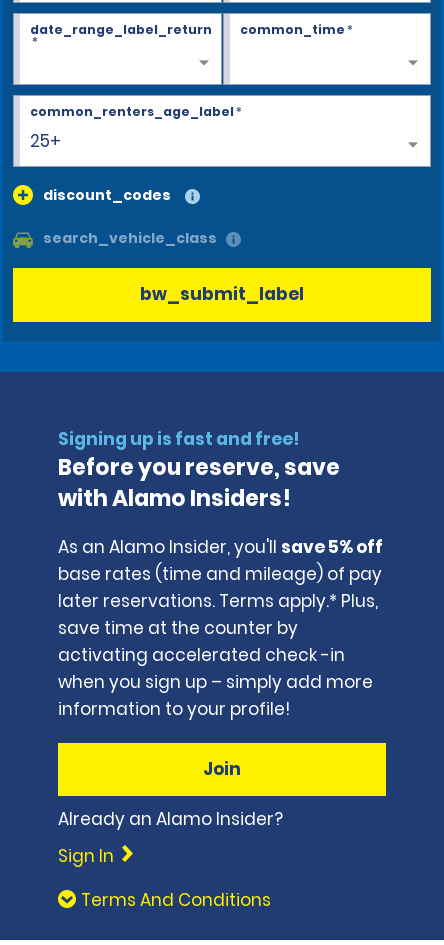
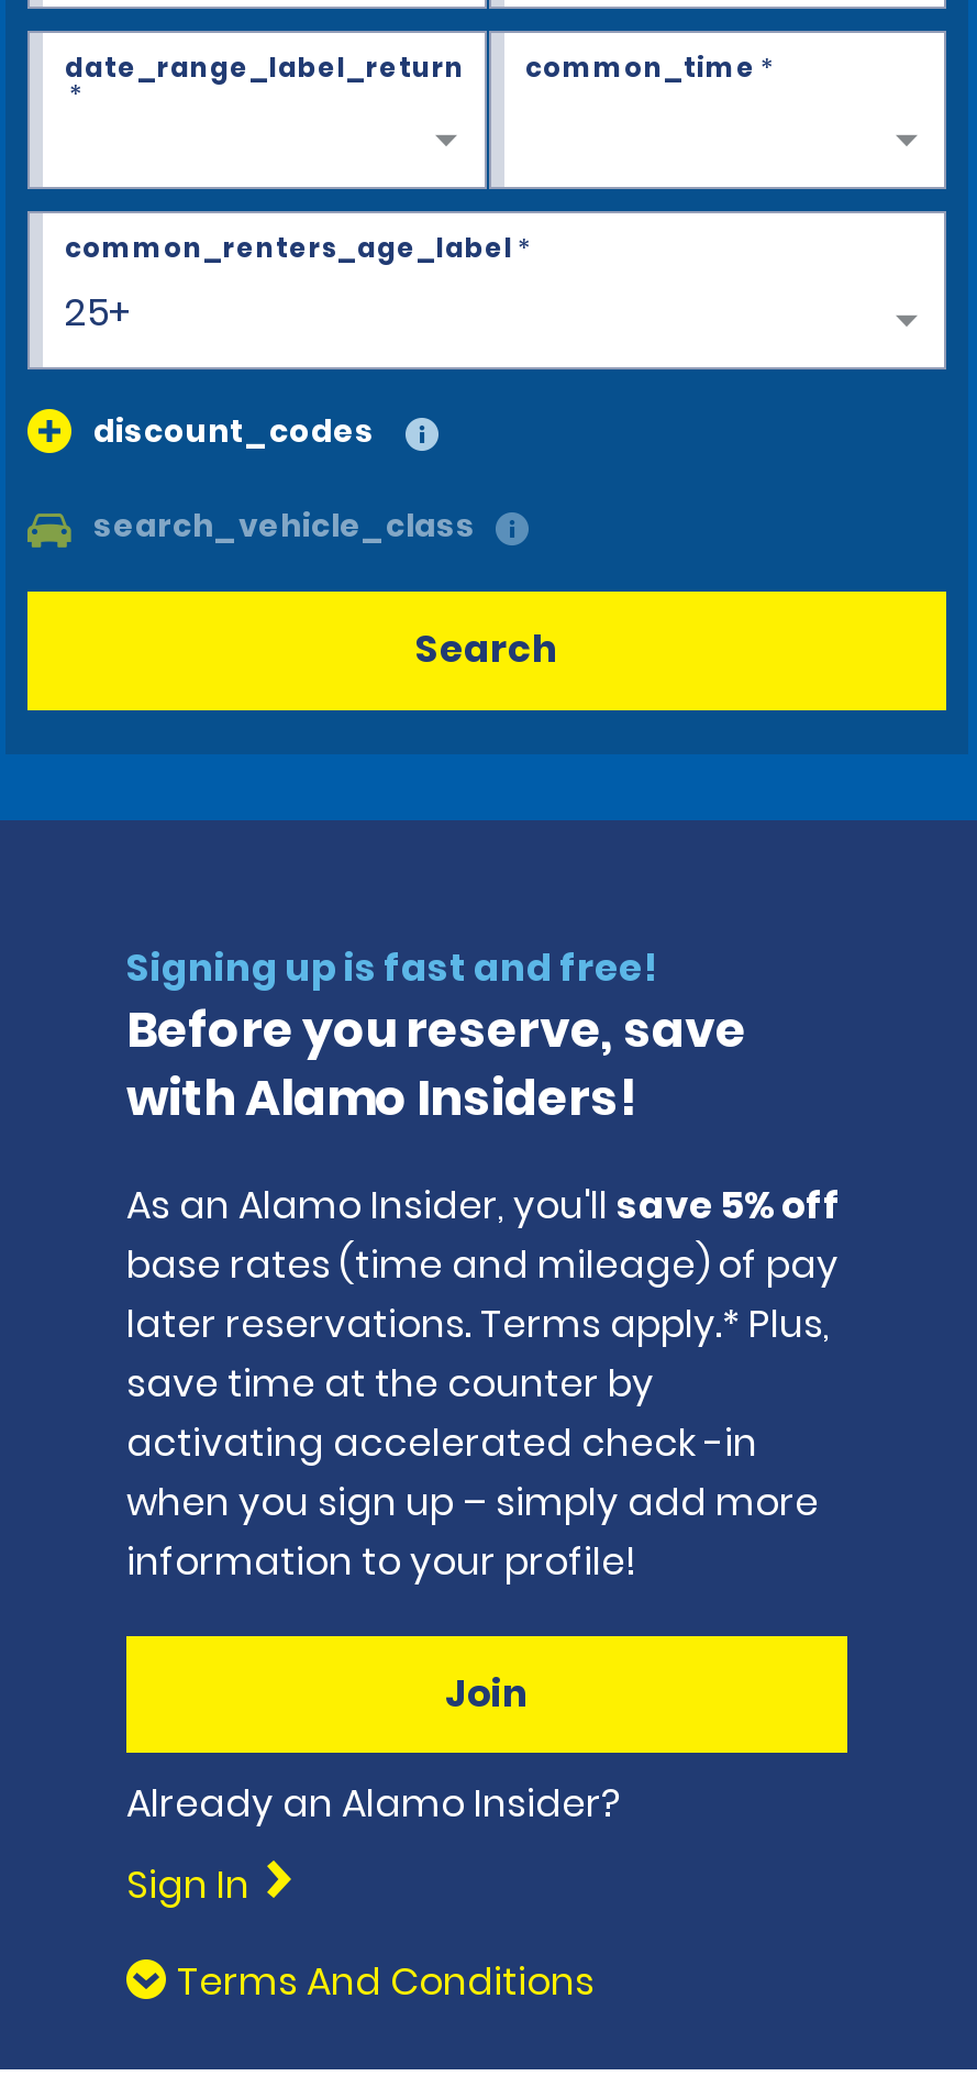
[140,282,304,306] bw_submit_label -> [415,623,558,676] Search

